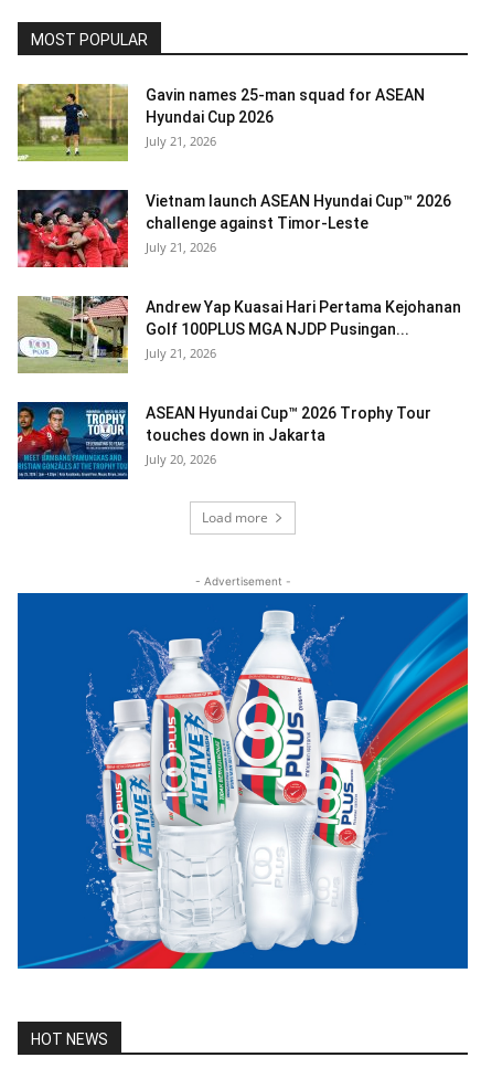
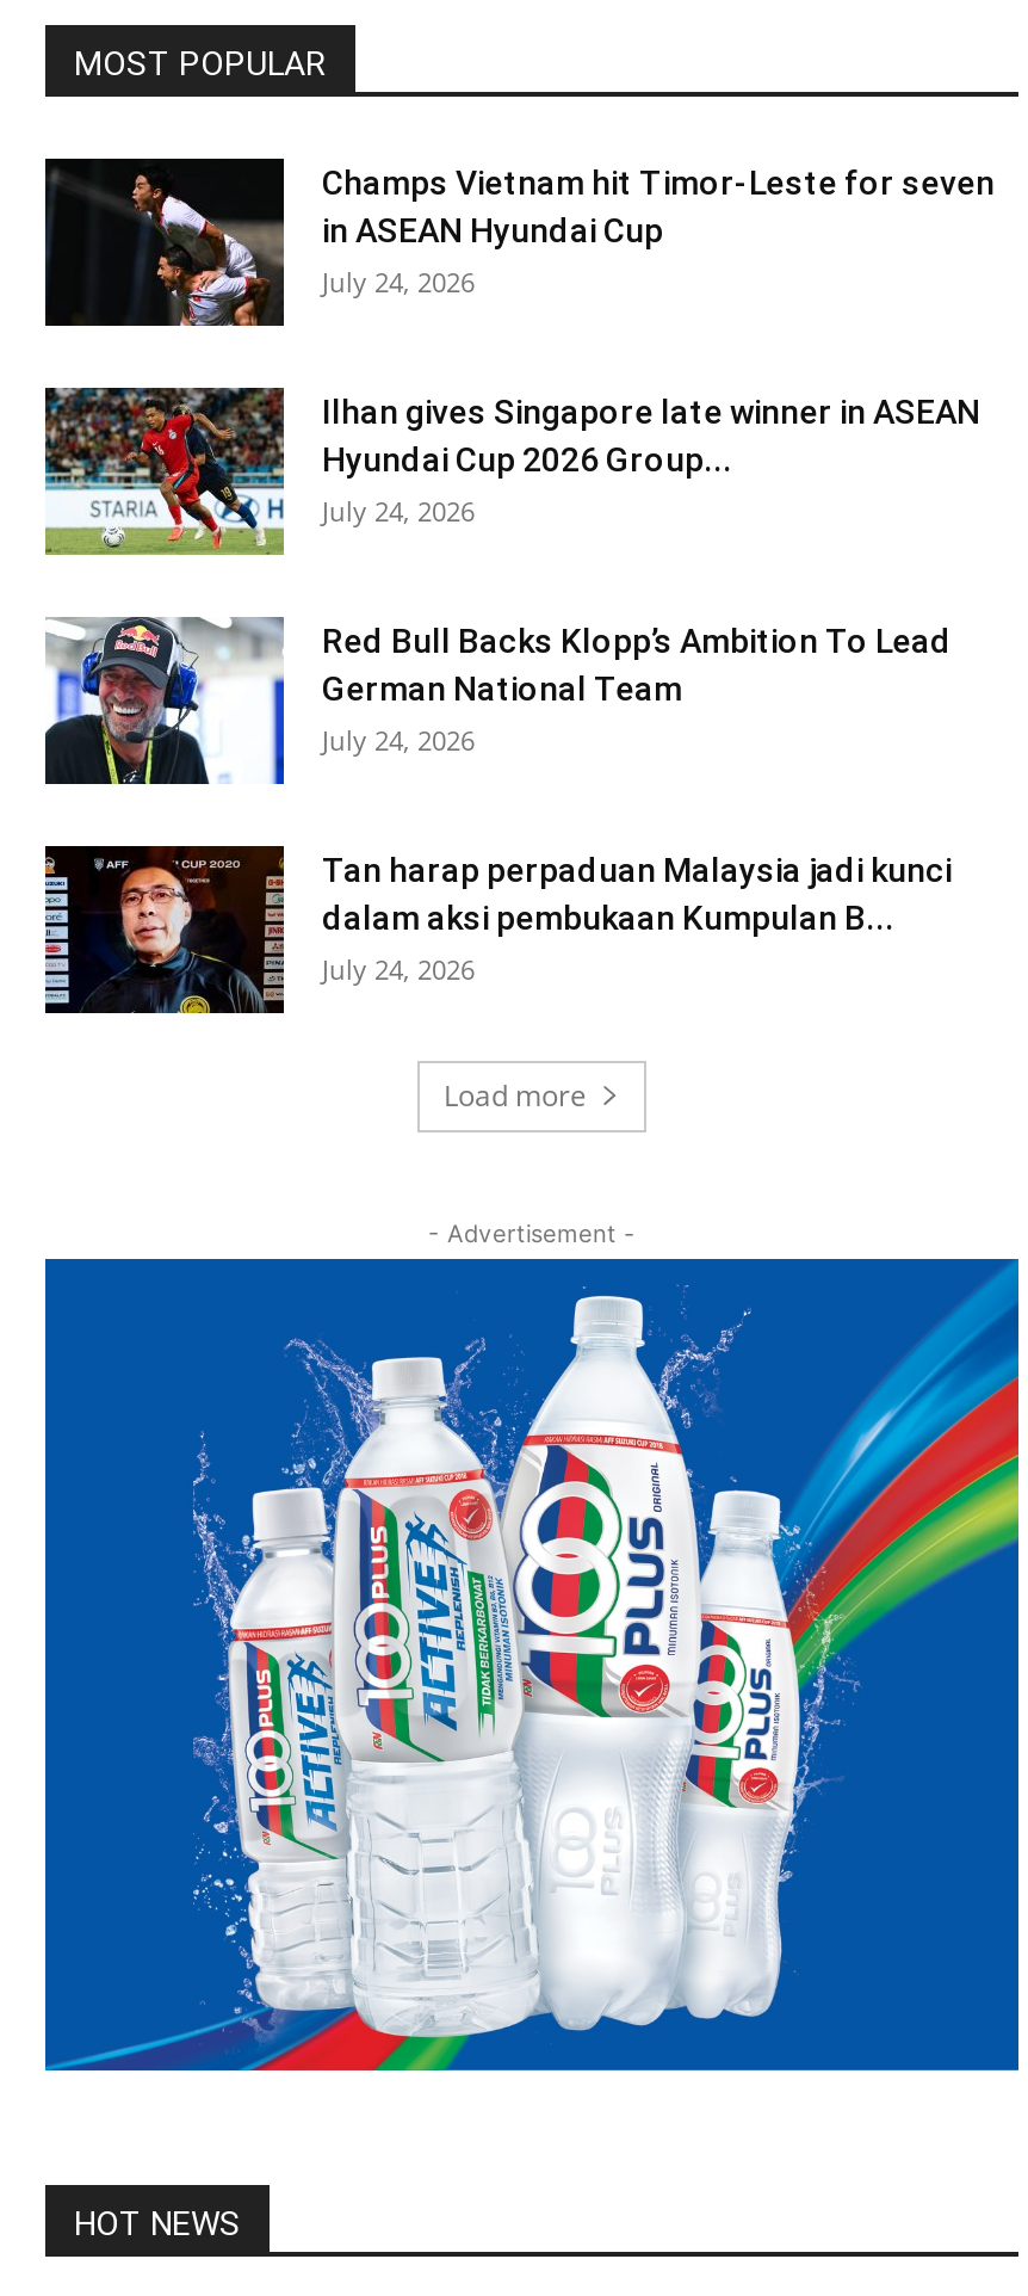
[17,83,425,162] [image] | Gavin names 25-man squad for ASEAN | Hyundai Cup 2026 | July 21, 2026 -> [43,156,995,328] [image] | Champs Vietnam hit Timor-Leste for seven | in ASEAN Hyundai Cup | July 24, 2026
[17,190,451,268] [image] | Vietnam launch ASEAN Hyundai Cup™ 2026 | challenge against Timor-Leste | July 21, 2026 -> [43,388,980,557] [image] | Ilhan gives Singapore late winner in ASEAN | Hyundai Cup 2026 Group... | July 24, 2026
[17,295,461,374] [image] | Andrew Yap Kuasai Hari Pertama Kejohanan | Golf 100PLUS MGA NJDP Pusingan... | July 21, 2026 -> [45,615,952,786] [image] | Red Bull Backs Klopp’s Ambition To Lead | German National Team | July 24, 2026
[17,401,431,480] [image] | ASEAN Hyundai Cup™ 2026 Trophy Tour | touches down in Jakarta | July 20, 2026 -> [43,844,952,1016] [image] | Tan harap perpaduan Malaysia jadi kunci | dalam aksi pembukaan Kumpulan B... | July 24, 2026

